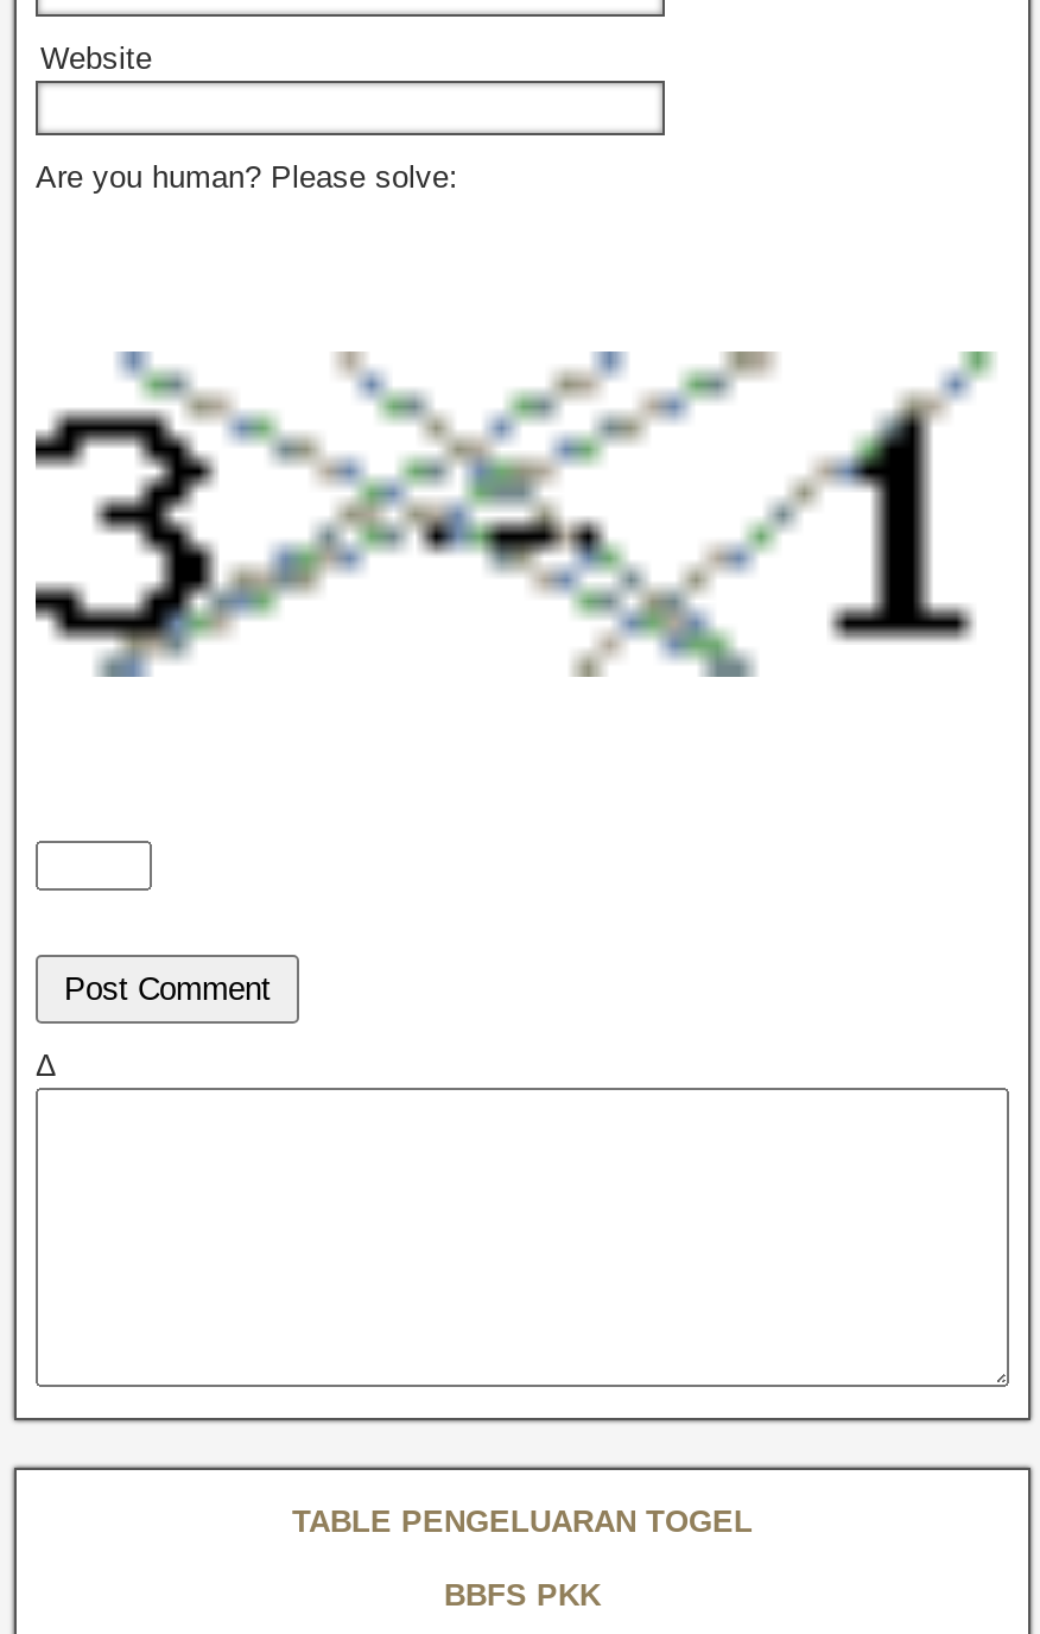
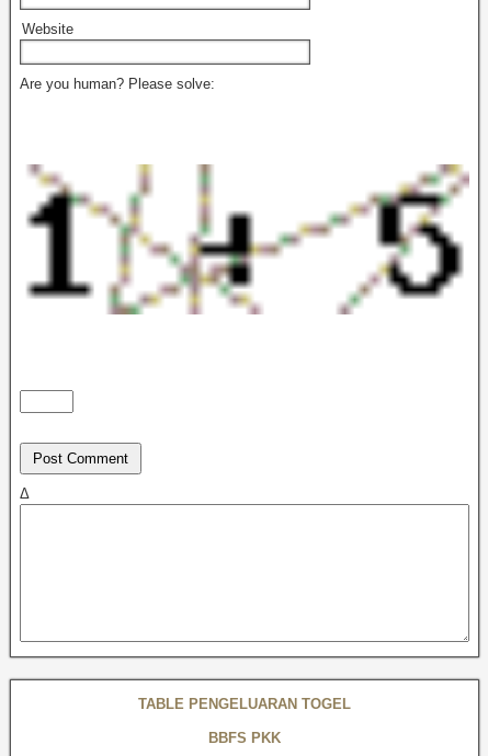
[33,349,1009,679] [image] -> [20,163,470,316] [image]

